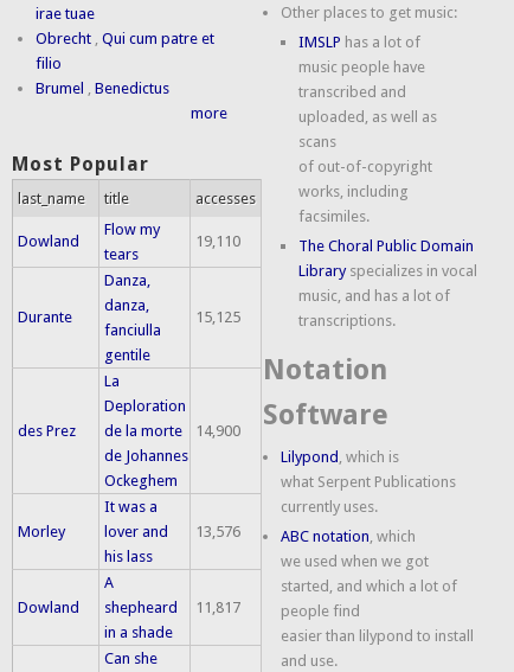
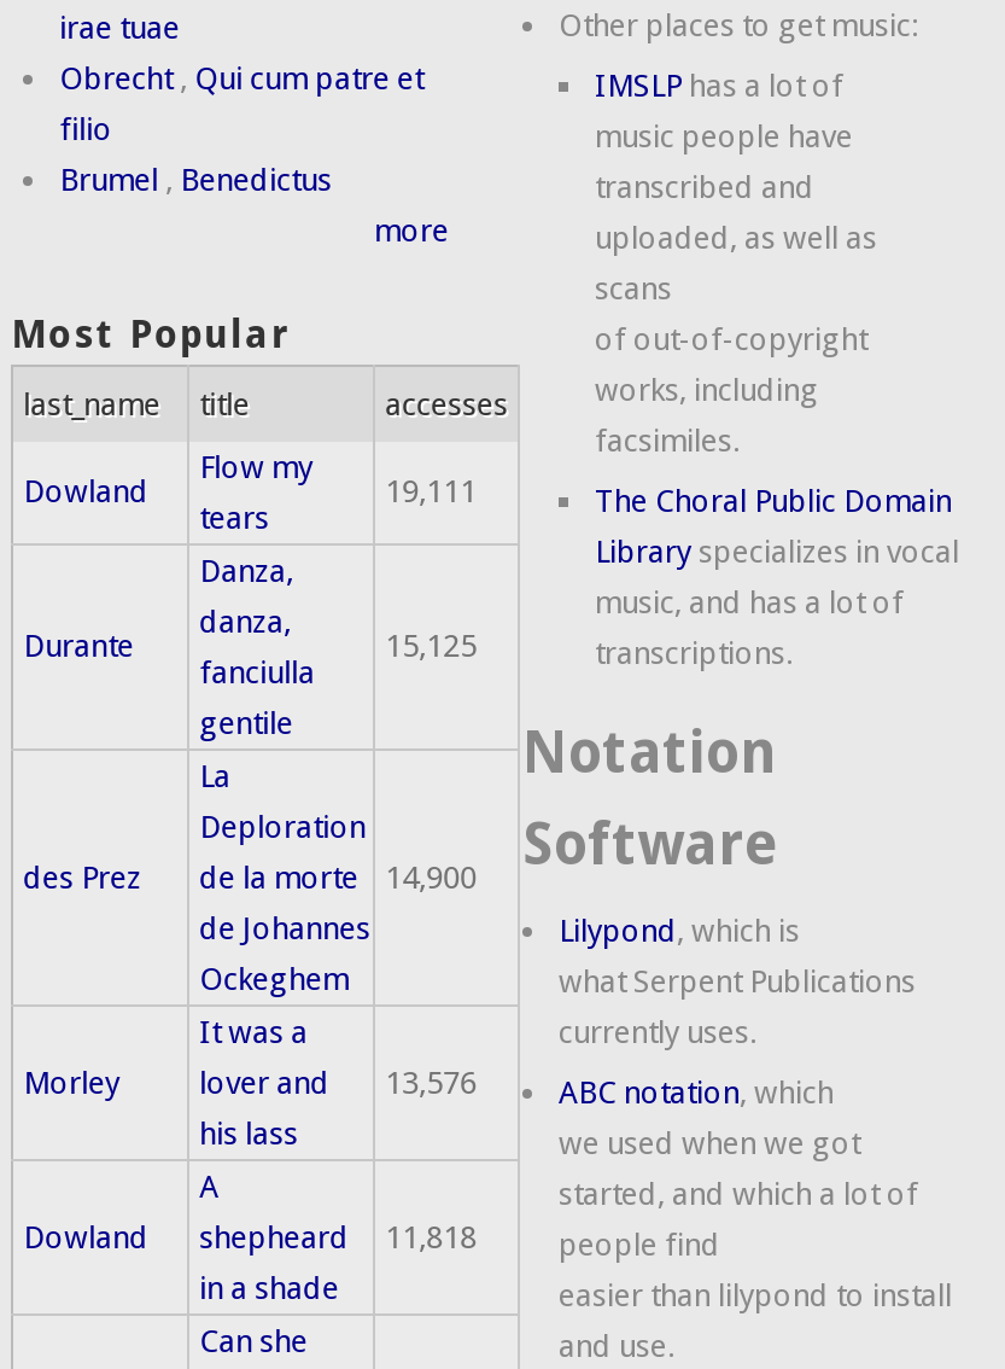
[196,232,241,250] 19,110 -> [385,473,477,509] 19,111
[18,598,241,616] Dowland shepheard 11,817 -> [23,1219,477,1255] Dowland shepheard 11,818

